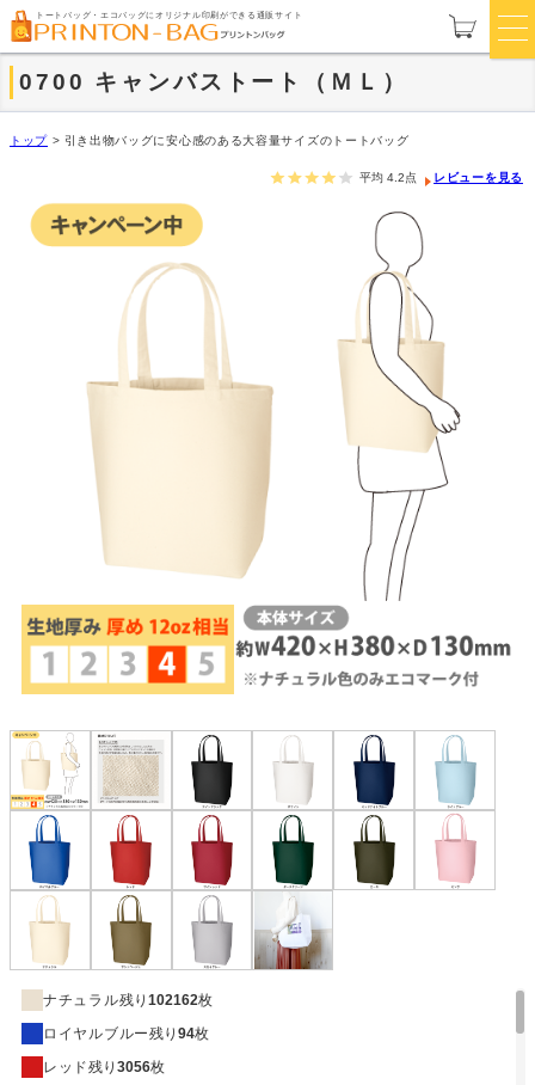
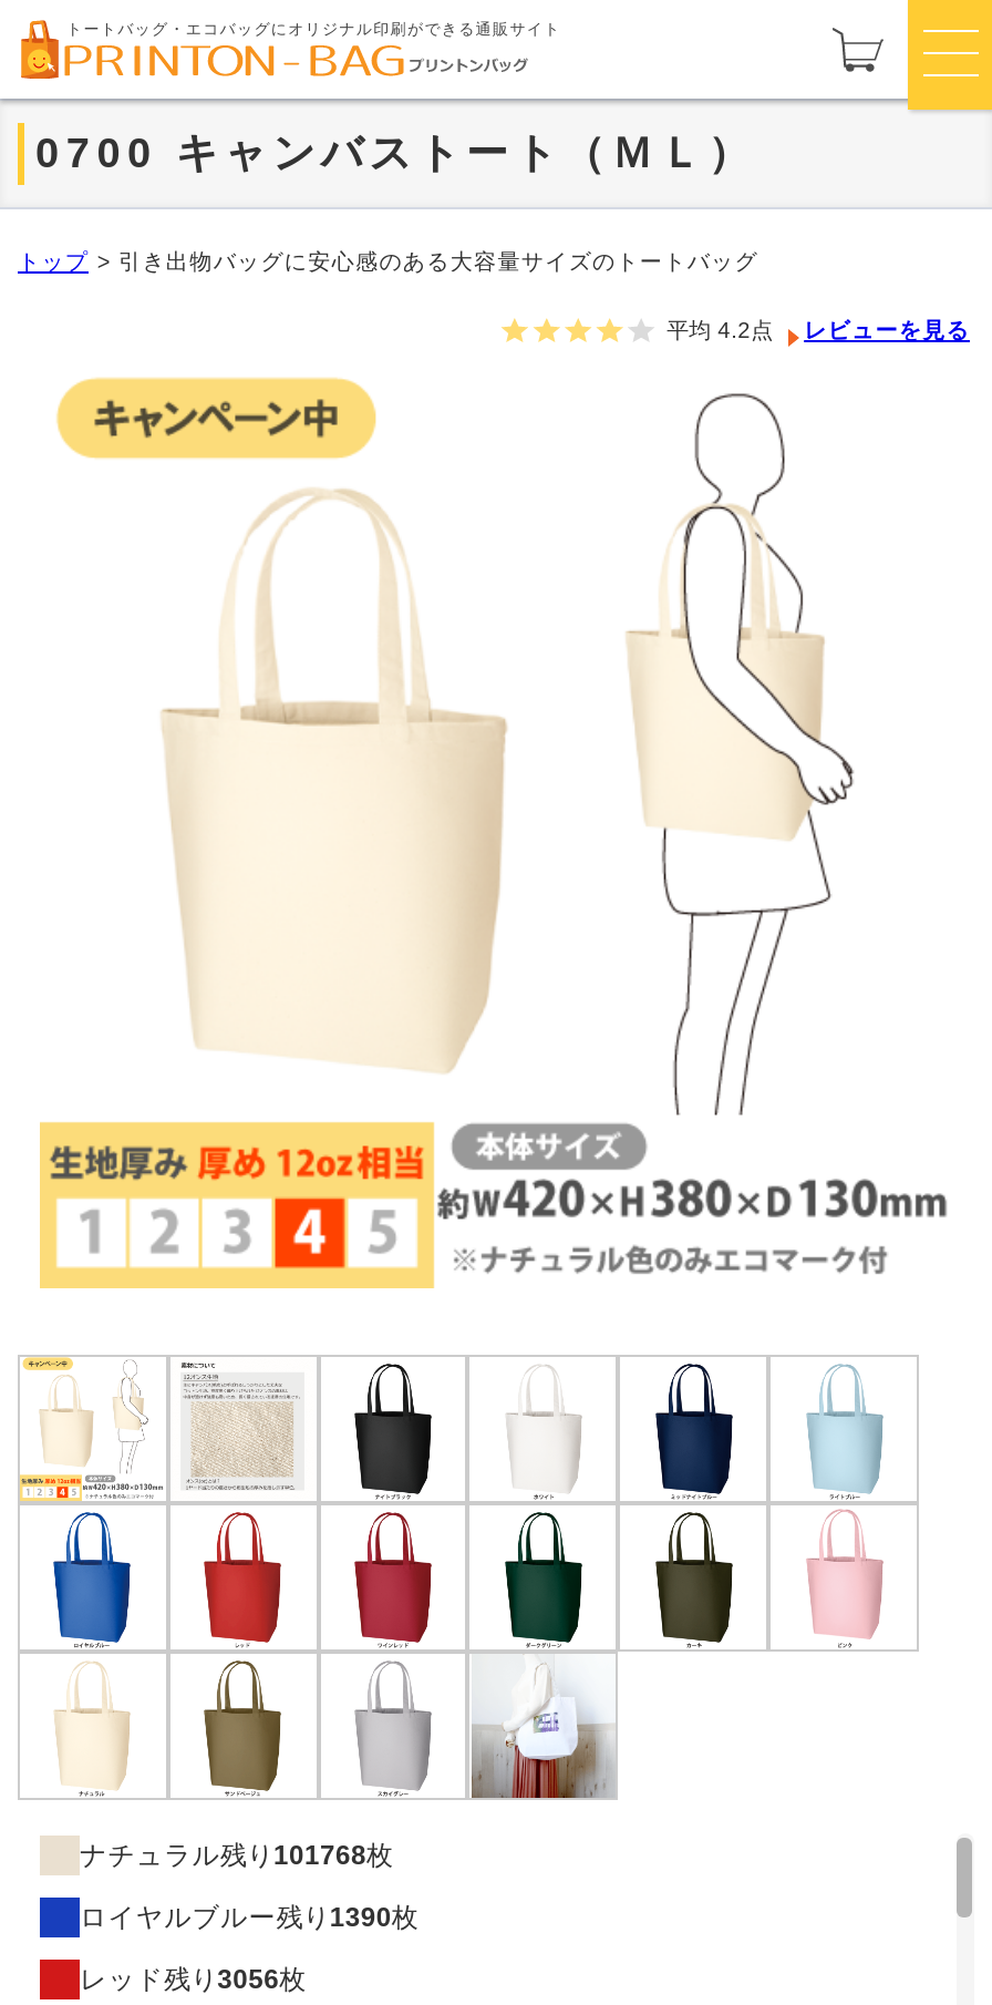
[43,992,212,1009] ナチュラル残り102162枚 -> [80,1840,393,1871] ナチュラル残り101768枚
[43,1025,209,1042] ロイヤルブルー残り94枚 -> [80,1902,418,1933] ロイヤルブルー残り1390枚

